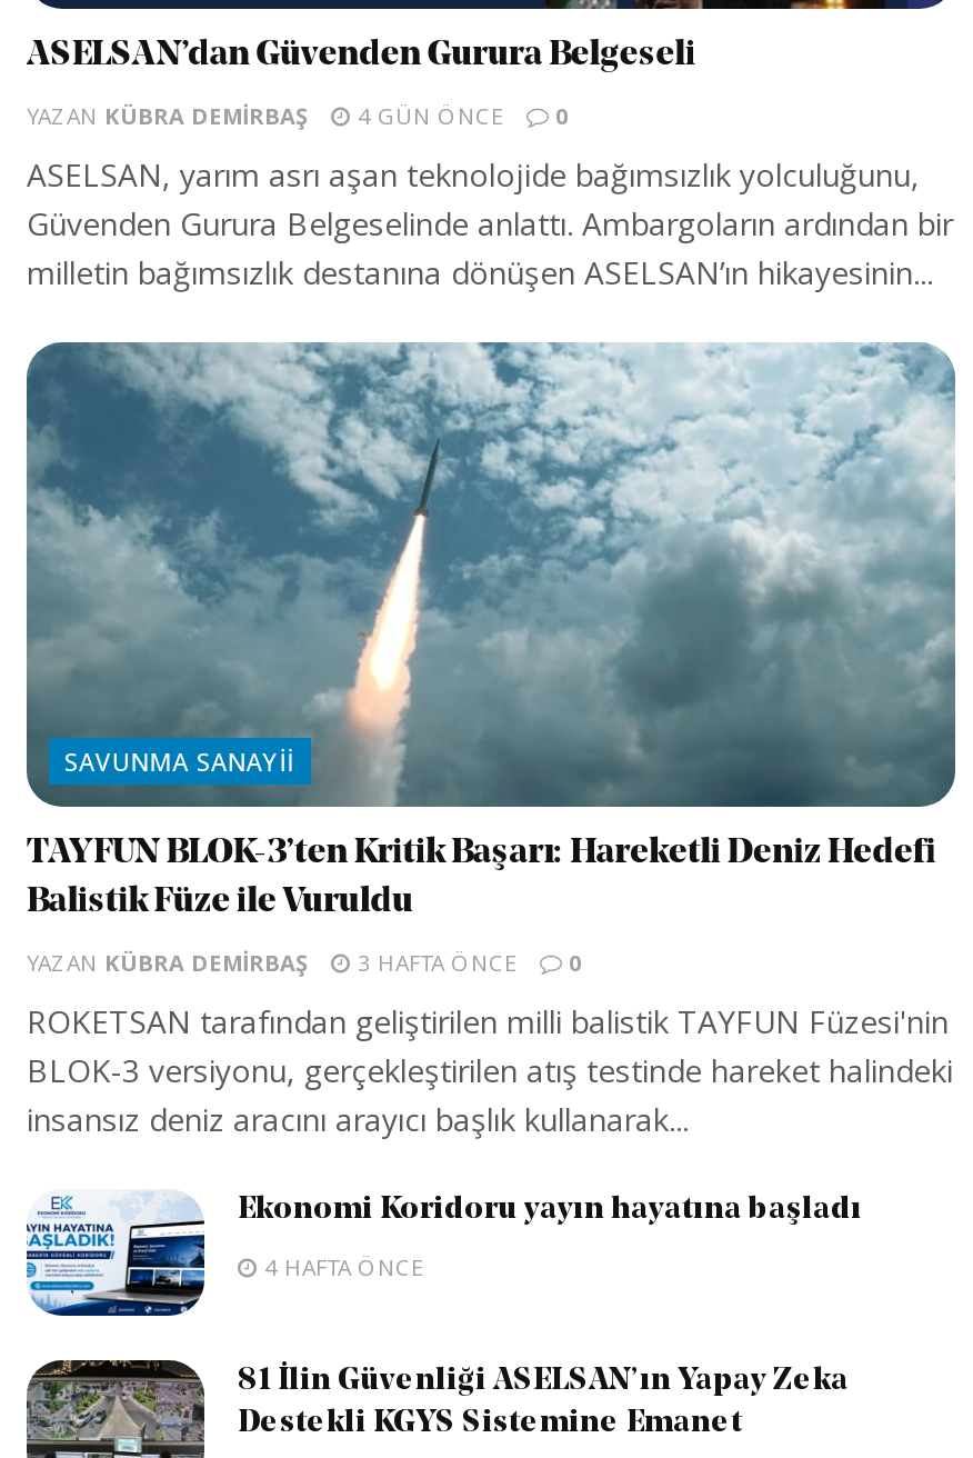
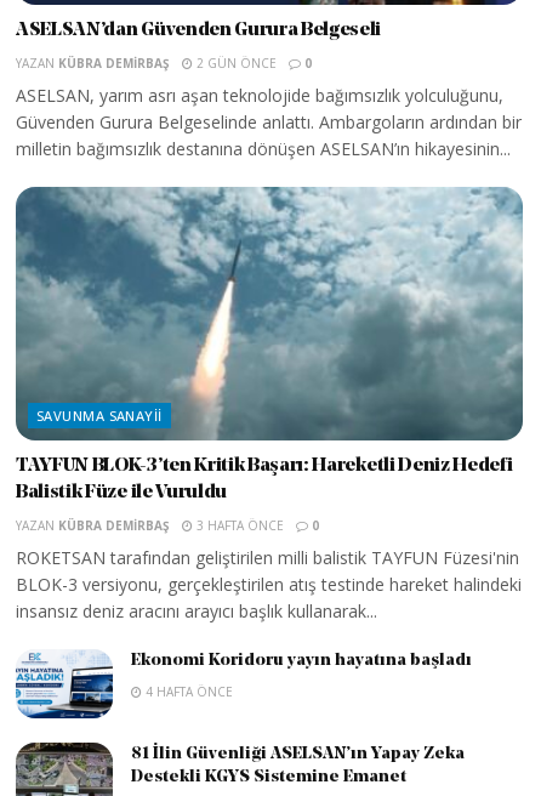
[27,99,569,130] YAZAN KÜBRA DEMIRBAŞ 4 GÜN ÖNCE 0 -> [16,54,312,71] YAZAN KÜBRA DEMIRBAŞ 2 GÜN ÖNCE 0

